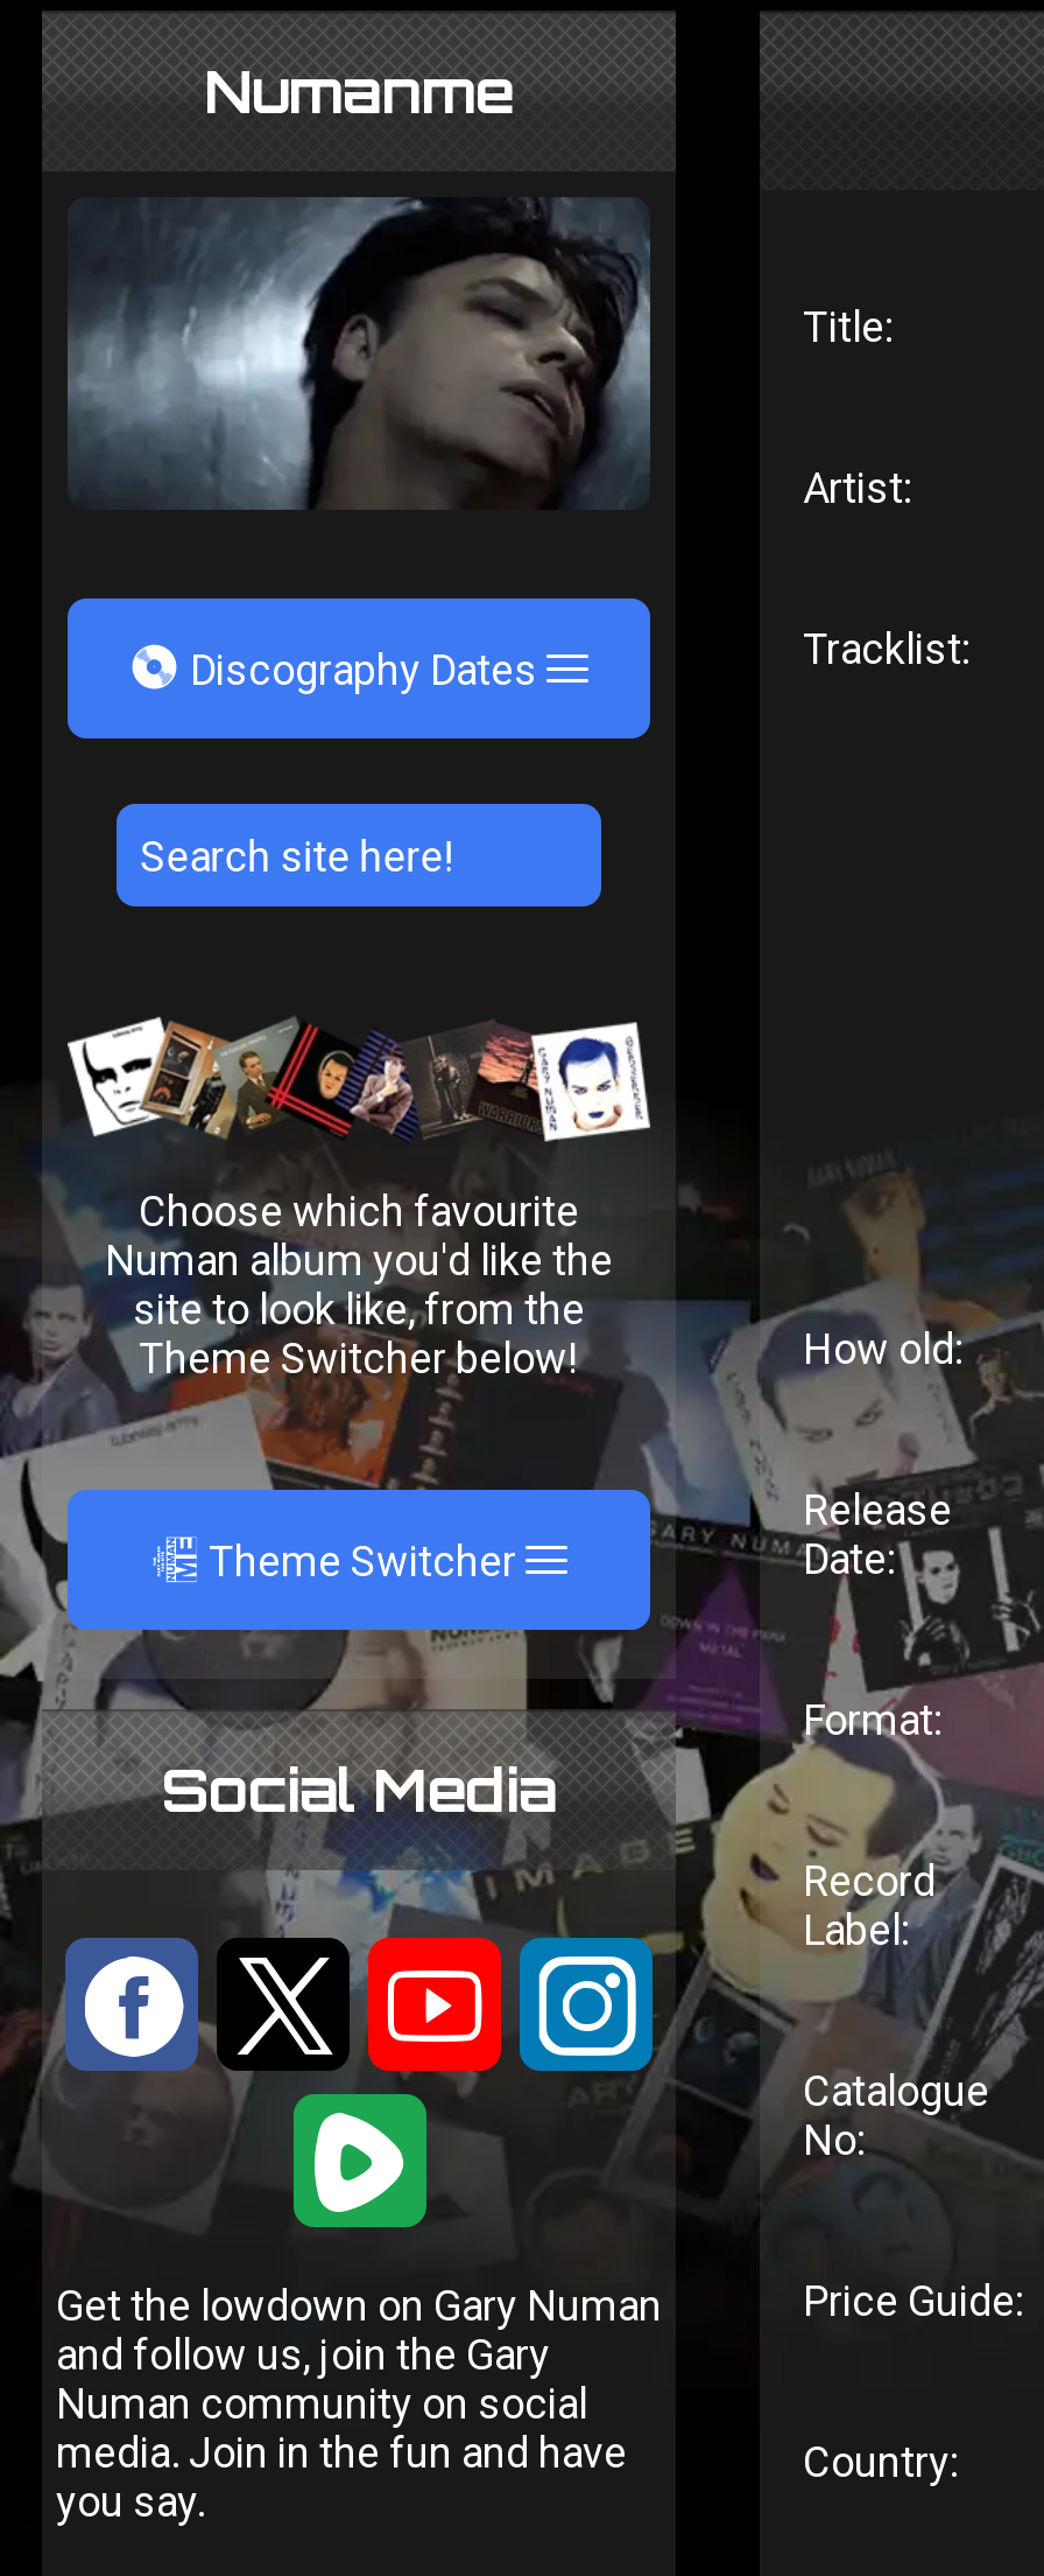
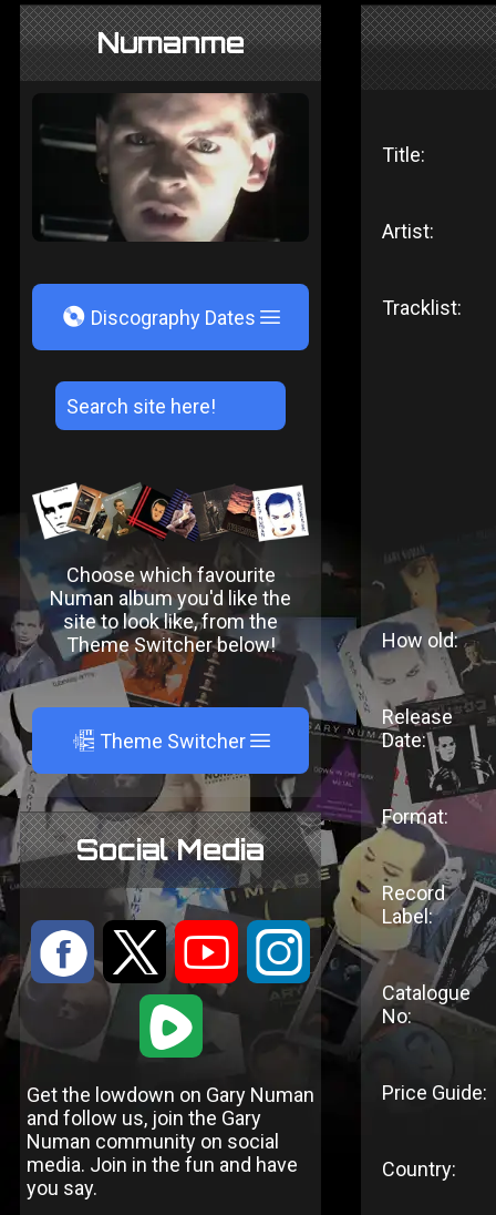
[68,197,652,510] [image] -> [32,92,309,243] [image]

